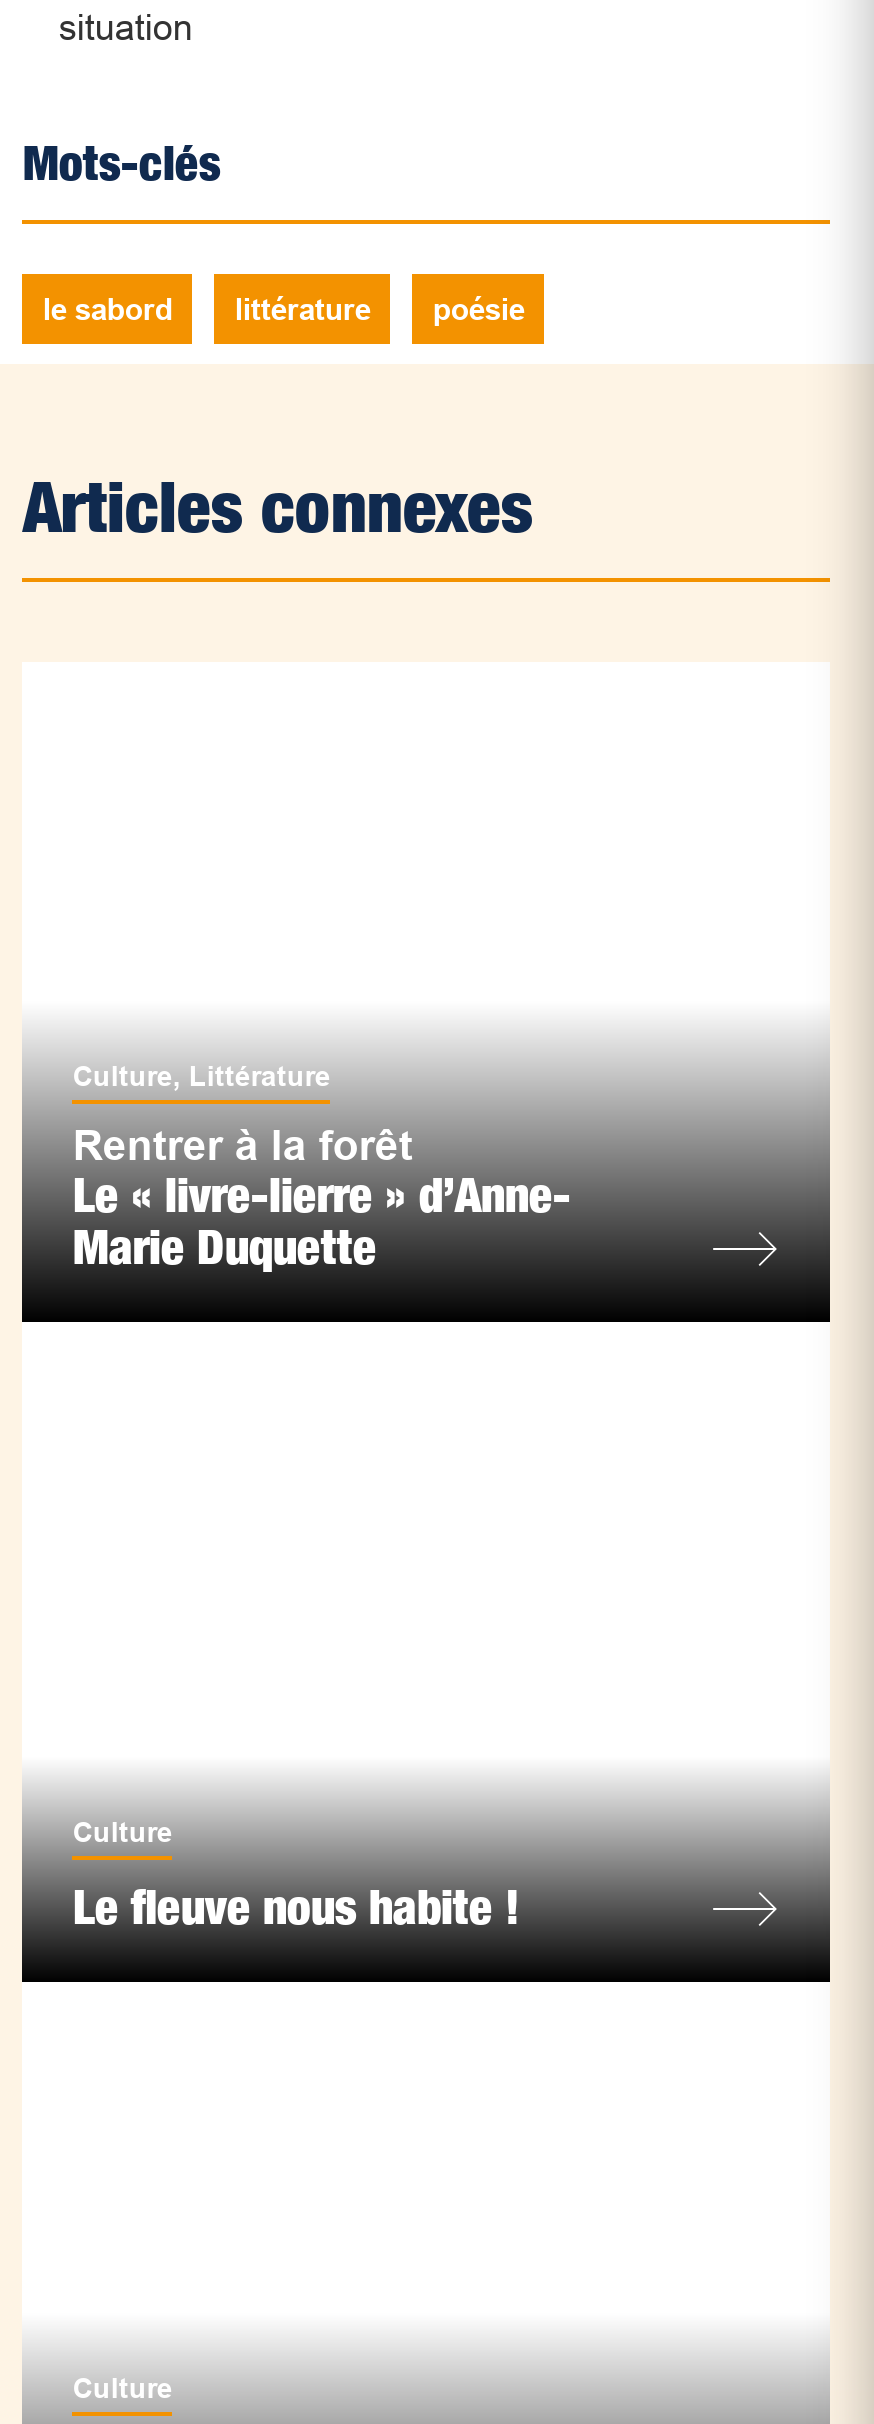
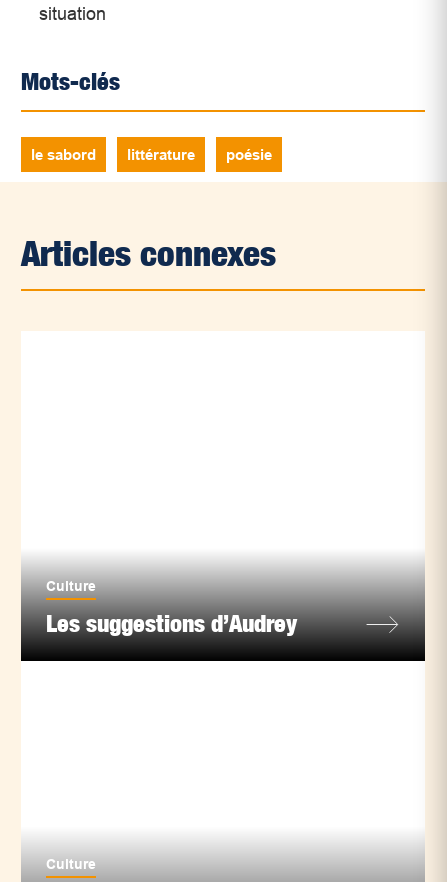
[73,1060,571,1274] Culture, Littérature | Rentrer à la forêt | Le « livre-lierre » d’Anne- | Marie Duquette -> none
[73,1878,521,1934] Le fleuve nous habite ! -> [46,609,297,637] Les suggestions d’Audrey

